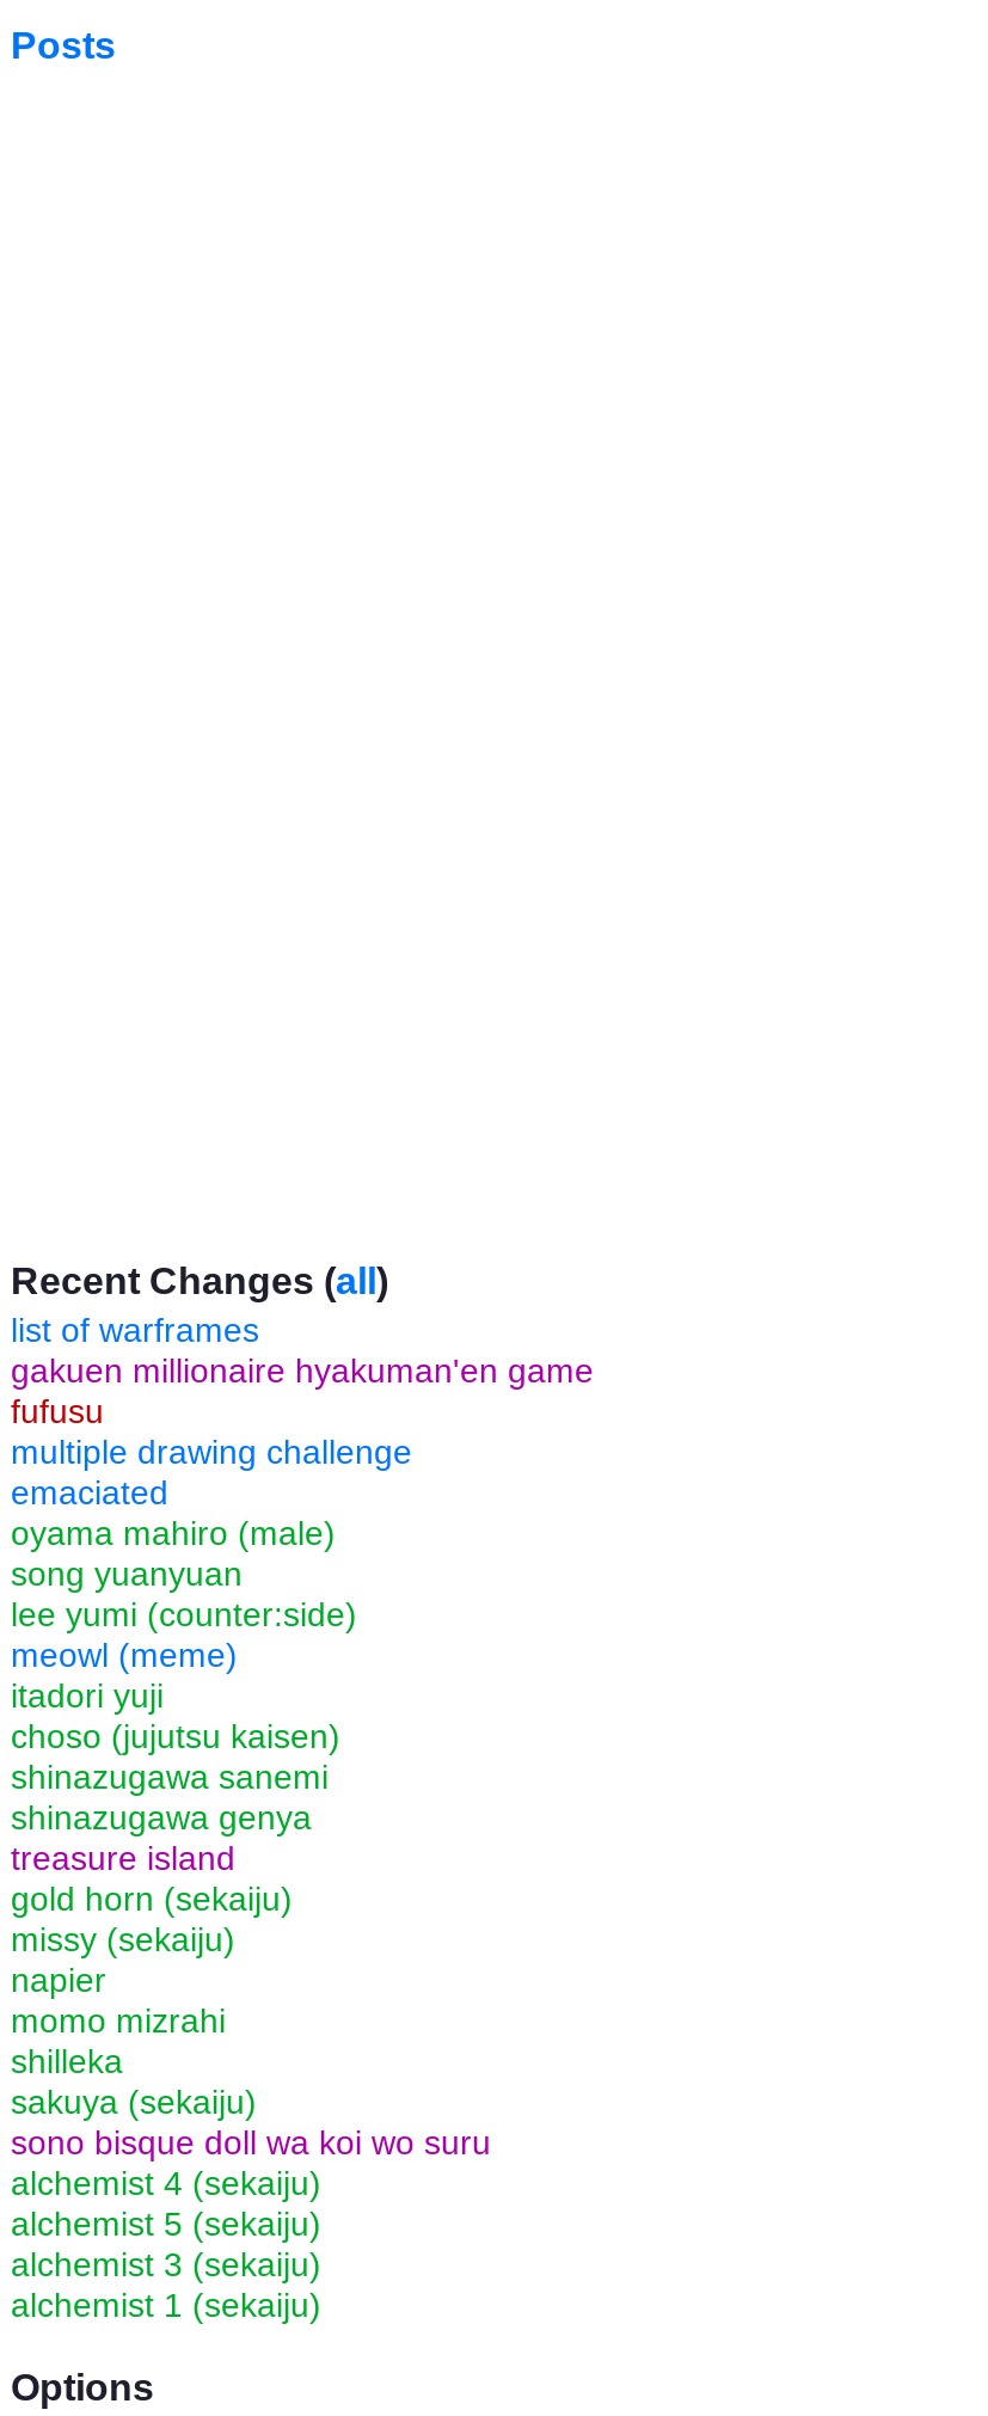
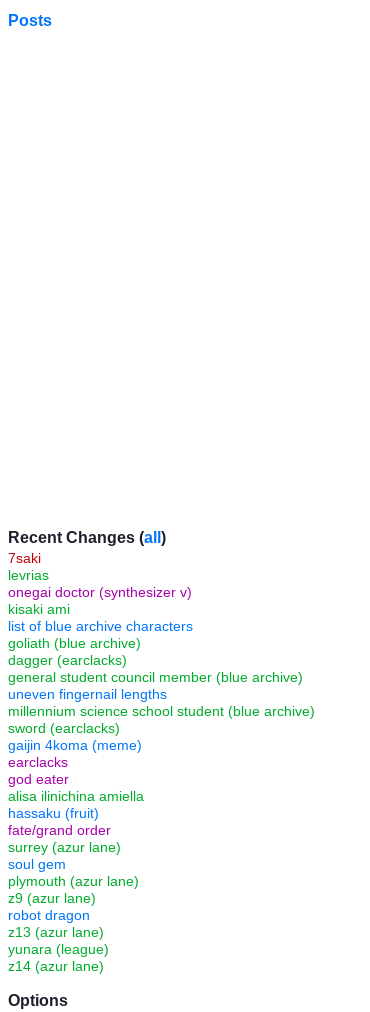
[11,1312,594,2325] list of warframes | gakuen millionaire hyakuman'en game | fufusu | multiple drawing challenge | emaciated | oyama mahiro (male) | song yuanyuan | lee yumi (counter:side) | meowl (meme) | itadori yuji | choso (jujutsu kaisen) | shinazugawa sanemi | shinazugawa genya | treasure island | gold horn (sekaiju) | missy (sekaiju) | napier | momo mizrahi | shilleka | sakuya (sekaiju) | sono bisque doll wa koi wo suru | alchemist 4 (sekaiju) | alchemist 5 (sekaiju) | alchemist 3 (sekaiju) | alchemist 1 (sekaiju) -> [8,550,315,974] 7saki | levrias | onegai doctor (synthesizer v) | kisaki ami | list of blue archive characters | goliath (blue archive) | dagger (earclacks) | general student council member (blue archive) | uneven fingernail lengths | millennium science school student (blue archive) | sword (earclacks) | gaijin 4koma (meme) | earclacks | god eater | alisa ilinichina amiella | hassaku (fruit) | fate/grand order | surrey (azur lane) | soul gem | plymouth (azur lane) | z9 (azur lane) | robot dragon | z13 (azur lane) | yunara (league) | z14 (azur lane)

